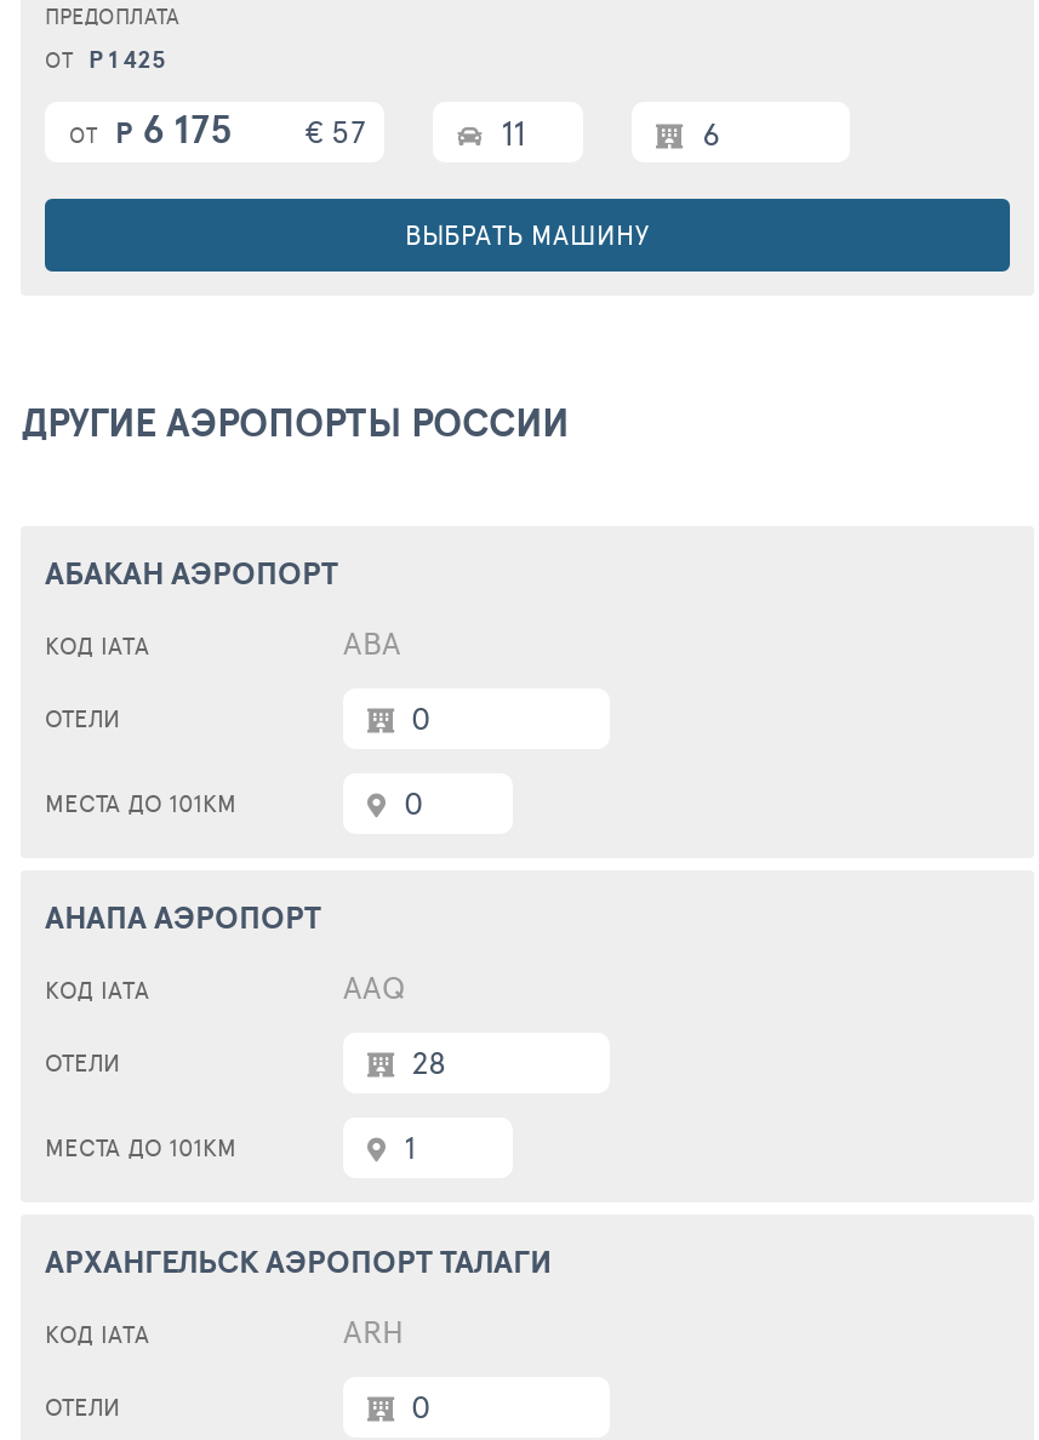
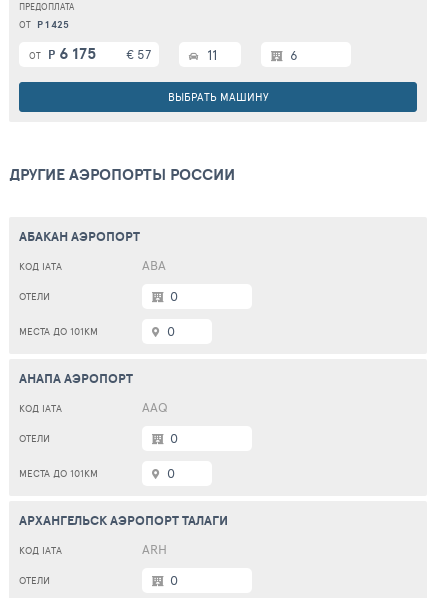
[411,1040,447,1084] 28 -> [170,429,178,447] 0
[404,1125,416,1168] 1 -> [167,464,175,482] 0

